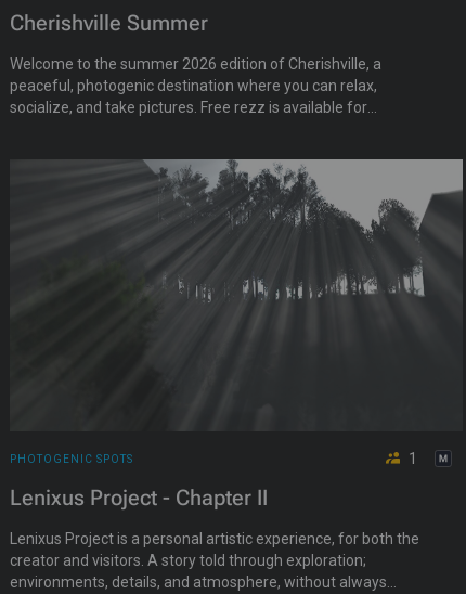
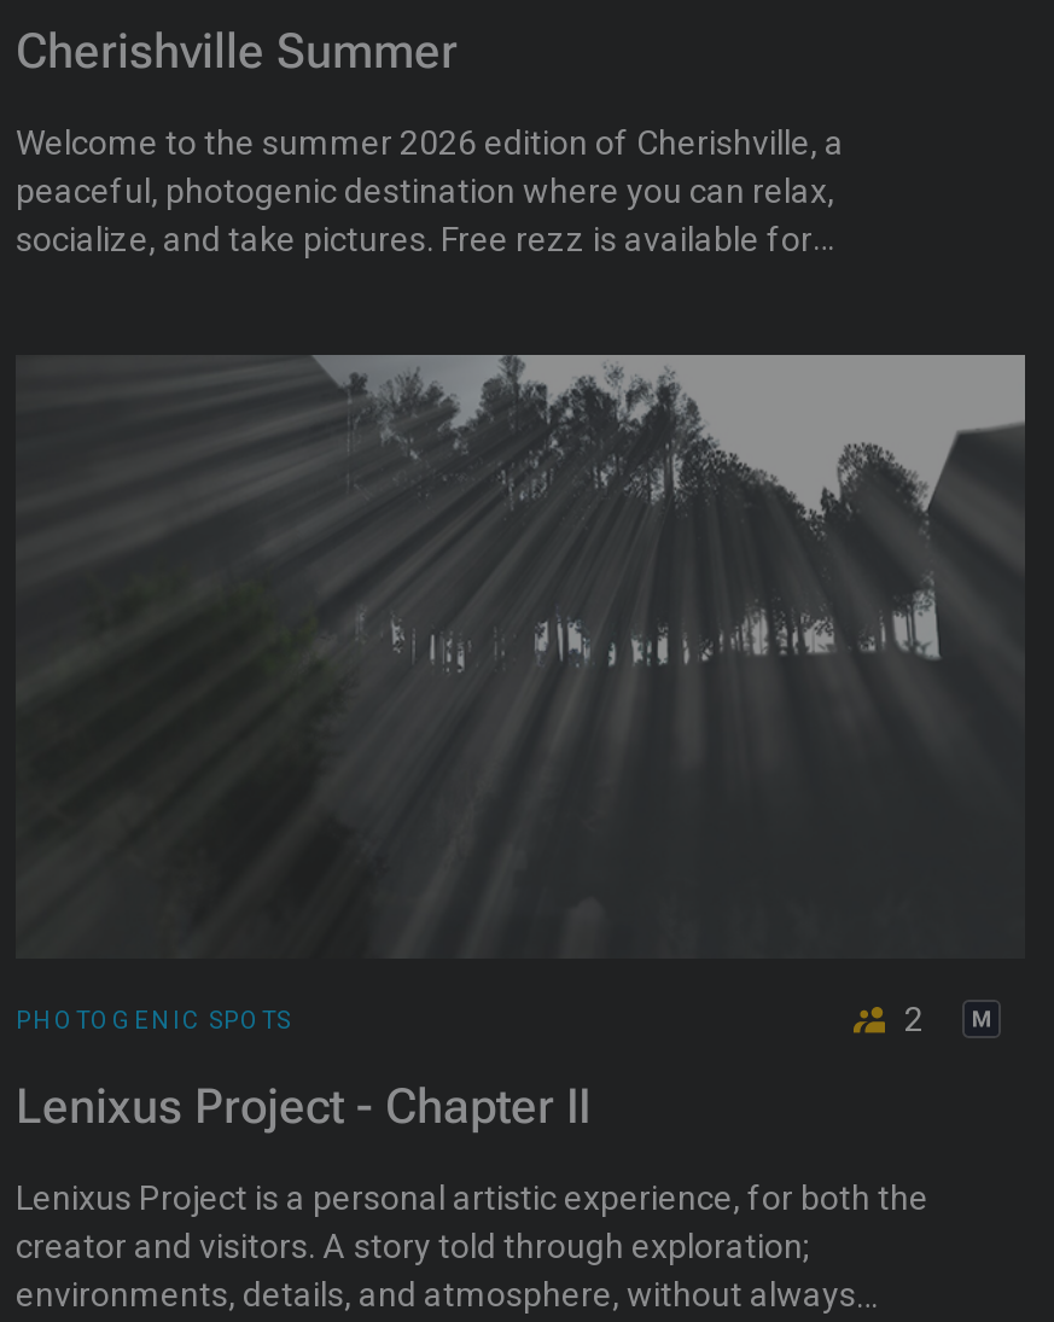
[409,450,417,467] 1 -> [904,1000,924,1039] 2

